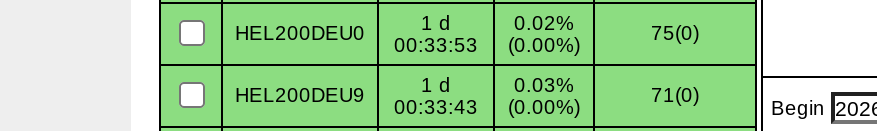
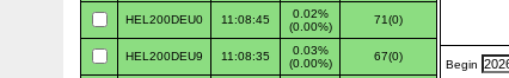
[394,12,478,56] 1 d | 00:33:53 -> [221,13,270,26] 11:08:45
[651,22,699,44] 75(0) -> [374,13,403,26] 71(0)
[394,74,478,118] 1 d | 00:33:43 -> [221,50,270,63] 11:08:35
[651,84,699,106] 71(0) -> [374,50,403,63] 67(0)

